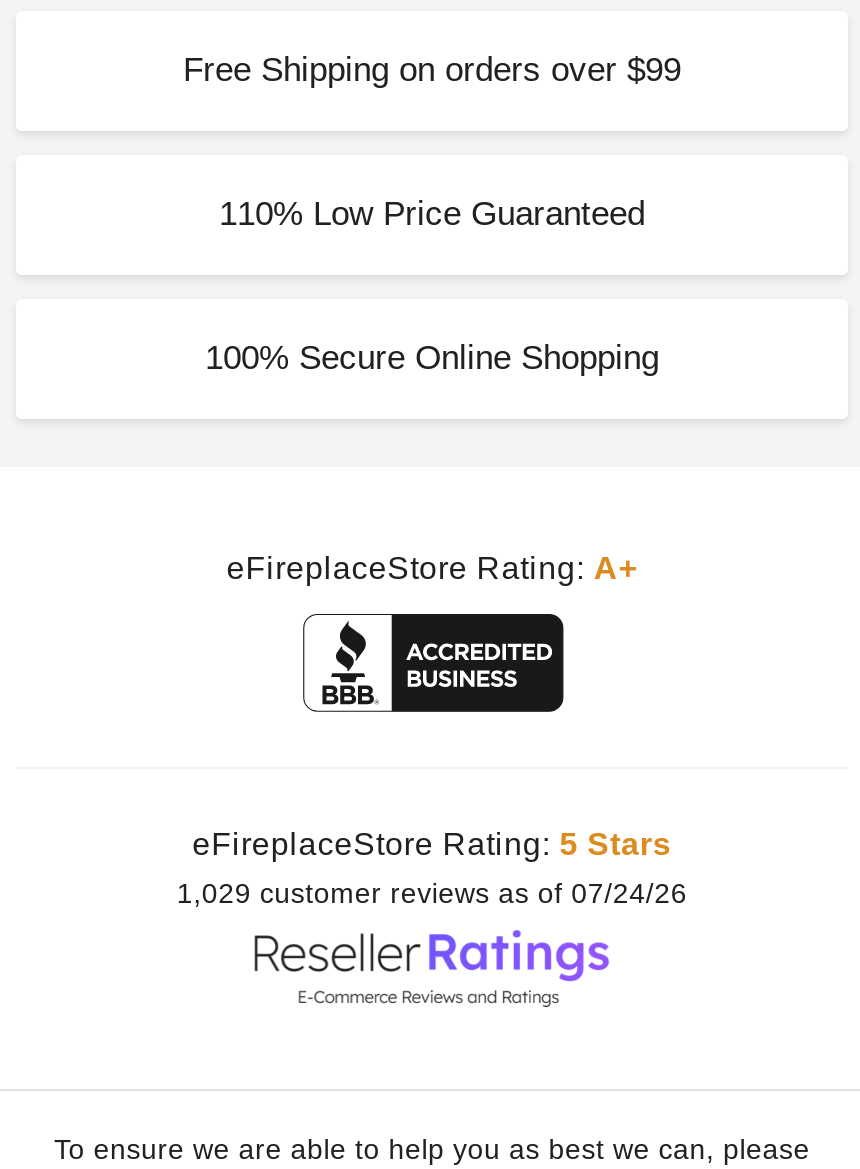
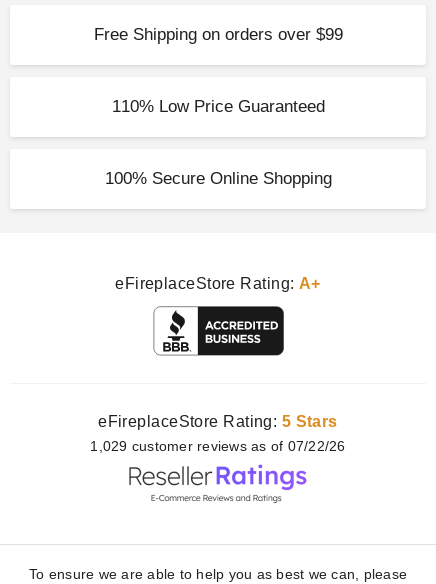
[177,877,687,909] 1,029 customer reviews as of 07/24/26 -> [90,438,346,454] 1,029 customer reviews as of 07/22/26

